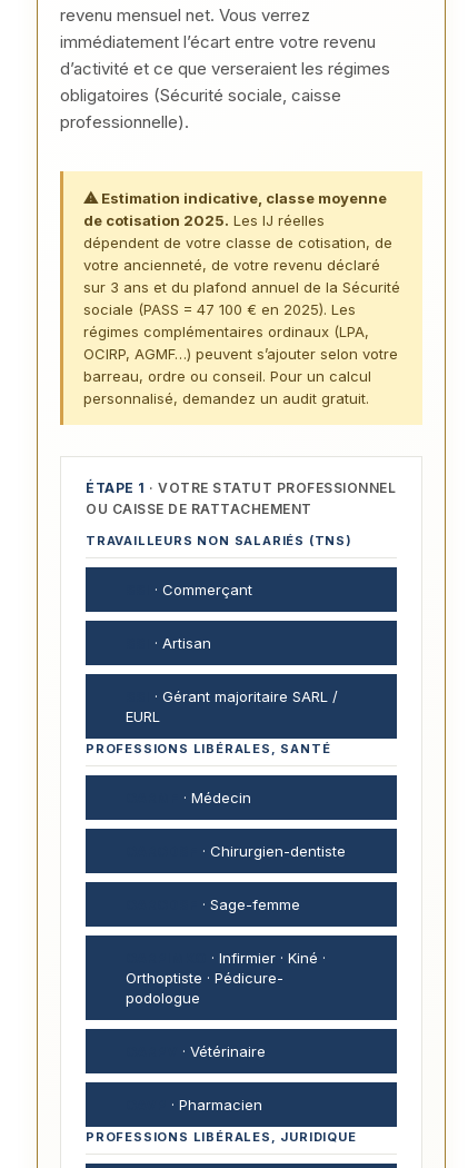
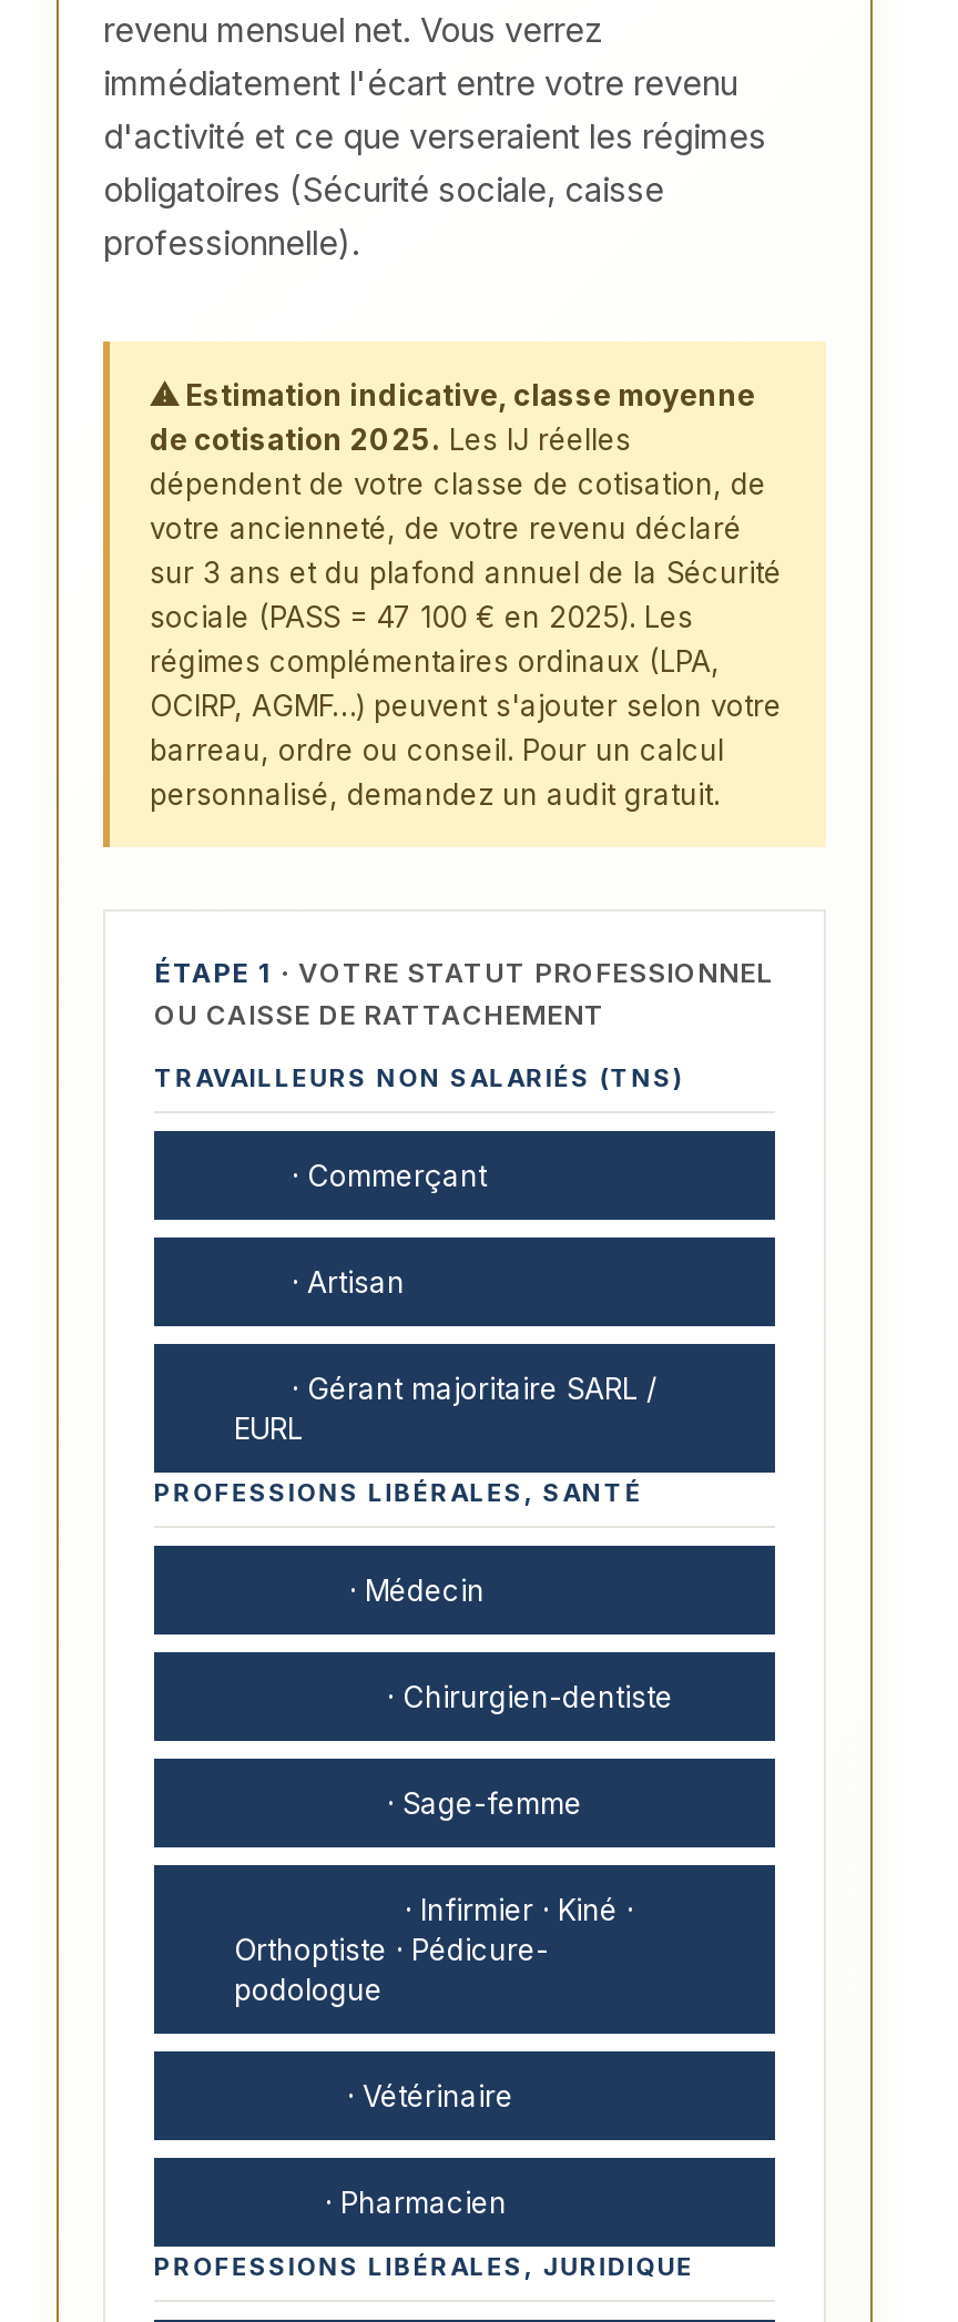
[60,31,376,52] immédiatement l’écart entre votre revenu -> [103,62,737,104] immédiatement l'écart entre votre revenu
[60,58,390,79] d’activité et ce que verseraient les régimes -> [103,115,766,157] d'activité et ce que verseraient les régimes
[83,345,398,363] OCIRP, AGMF…) peuvent s’ajouter selon votre -> [150,688,782,723] OCIRP, AGMF…) peuvent s'ajouter selon votre

